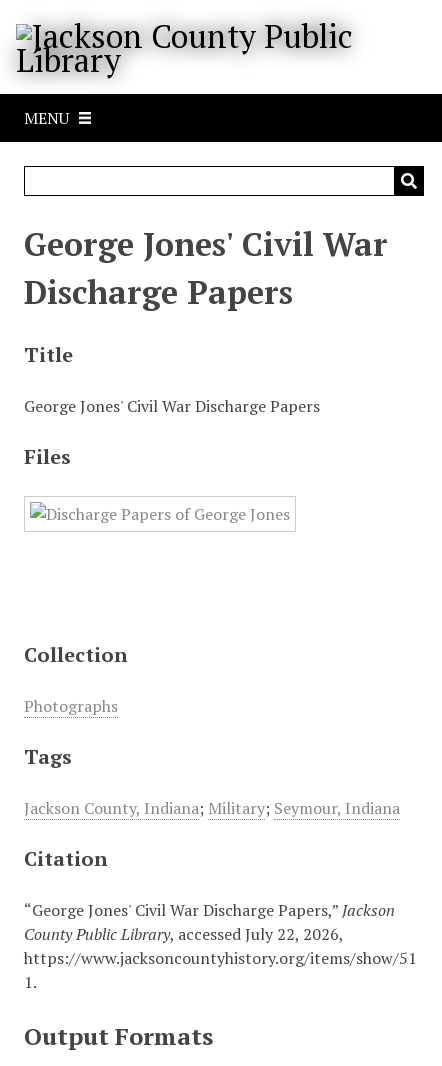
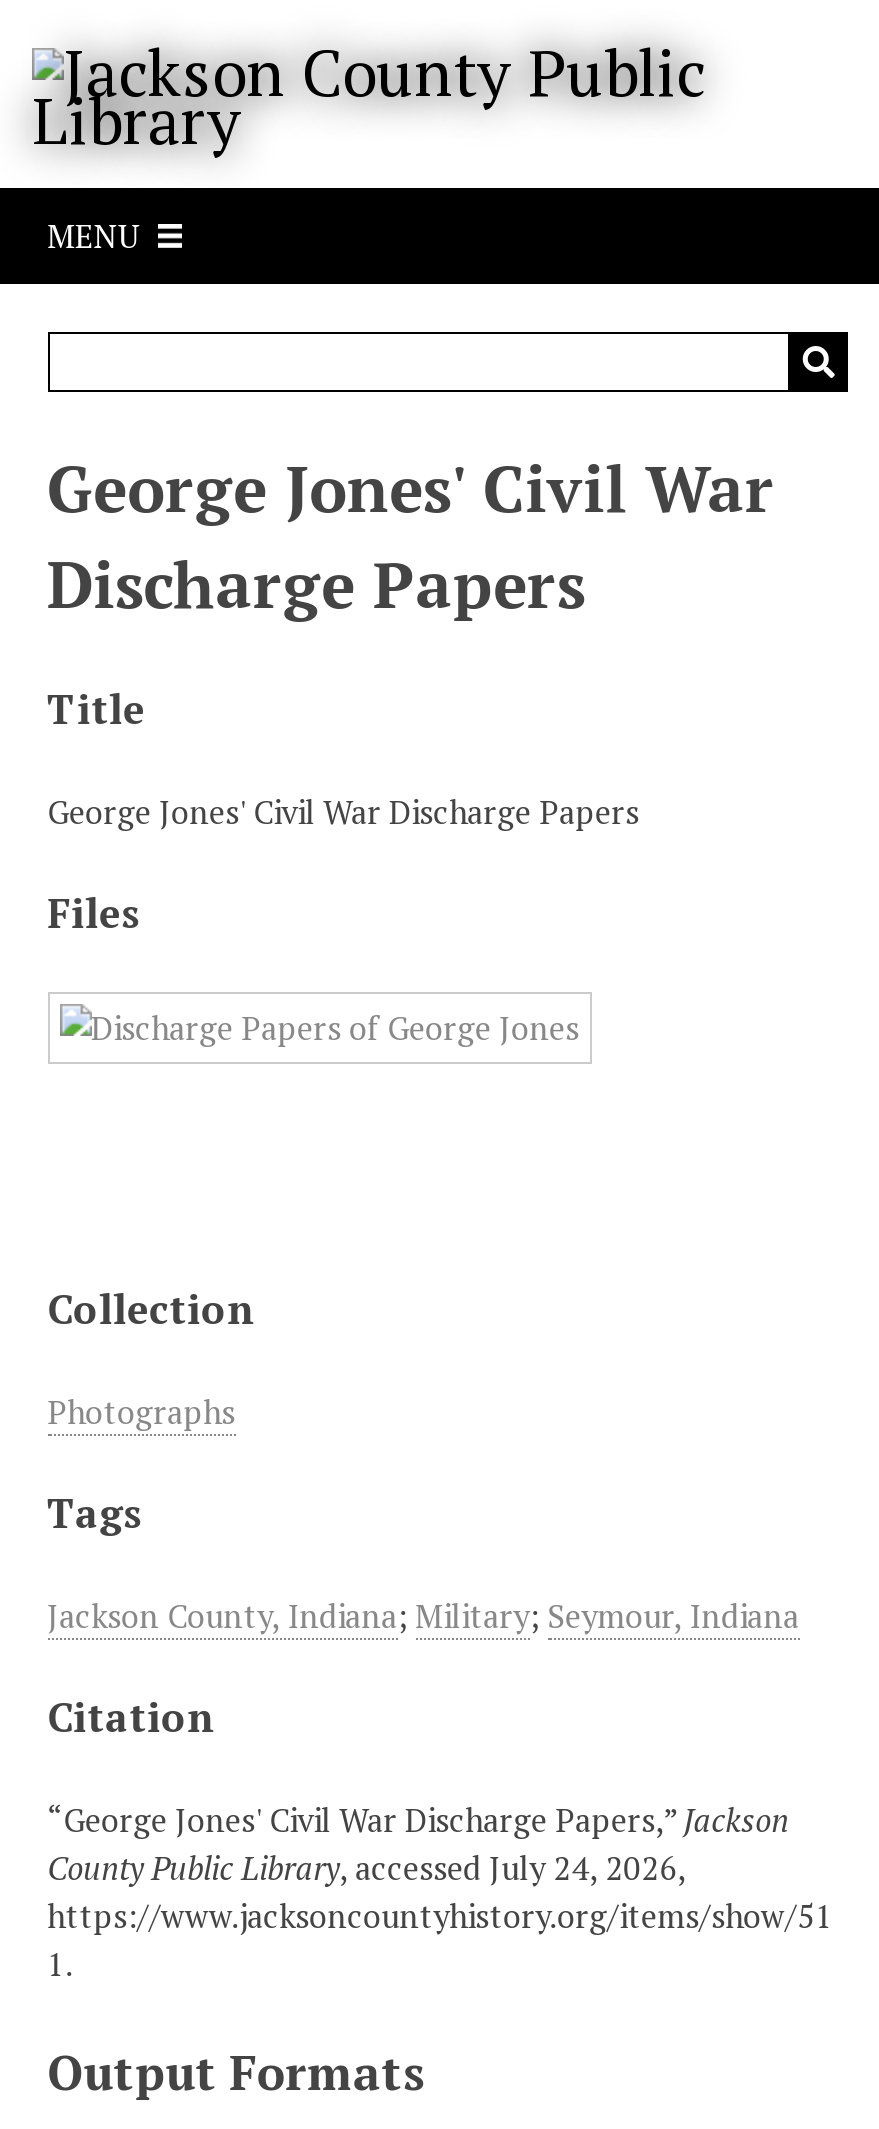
[24,923,343,945] County Public Library, accessed July 22, 2026, -> [47,1846,685,1890] County Public Library, accessed July 24, 2026,

